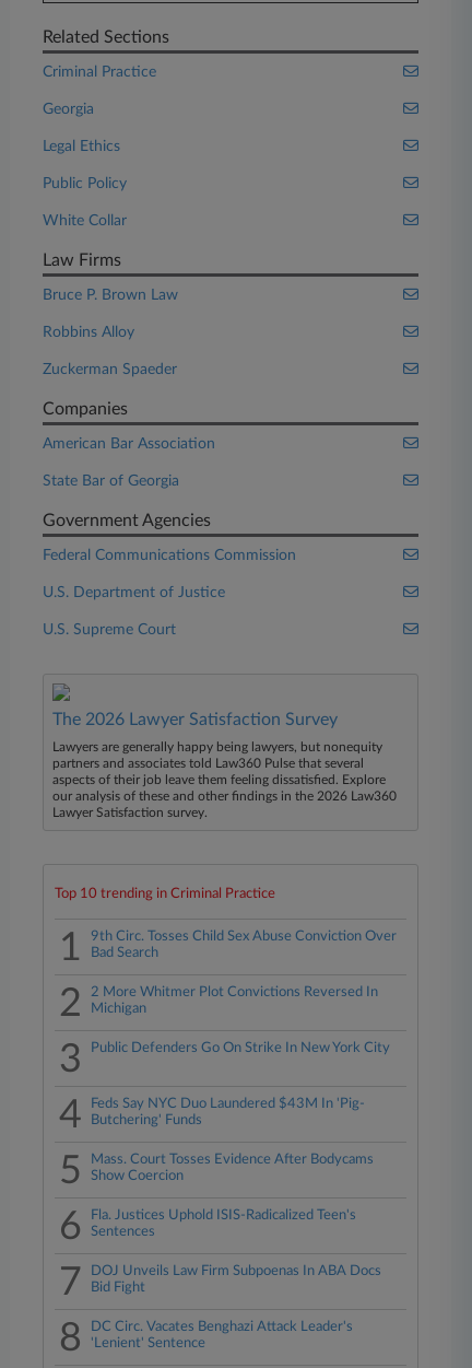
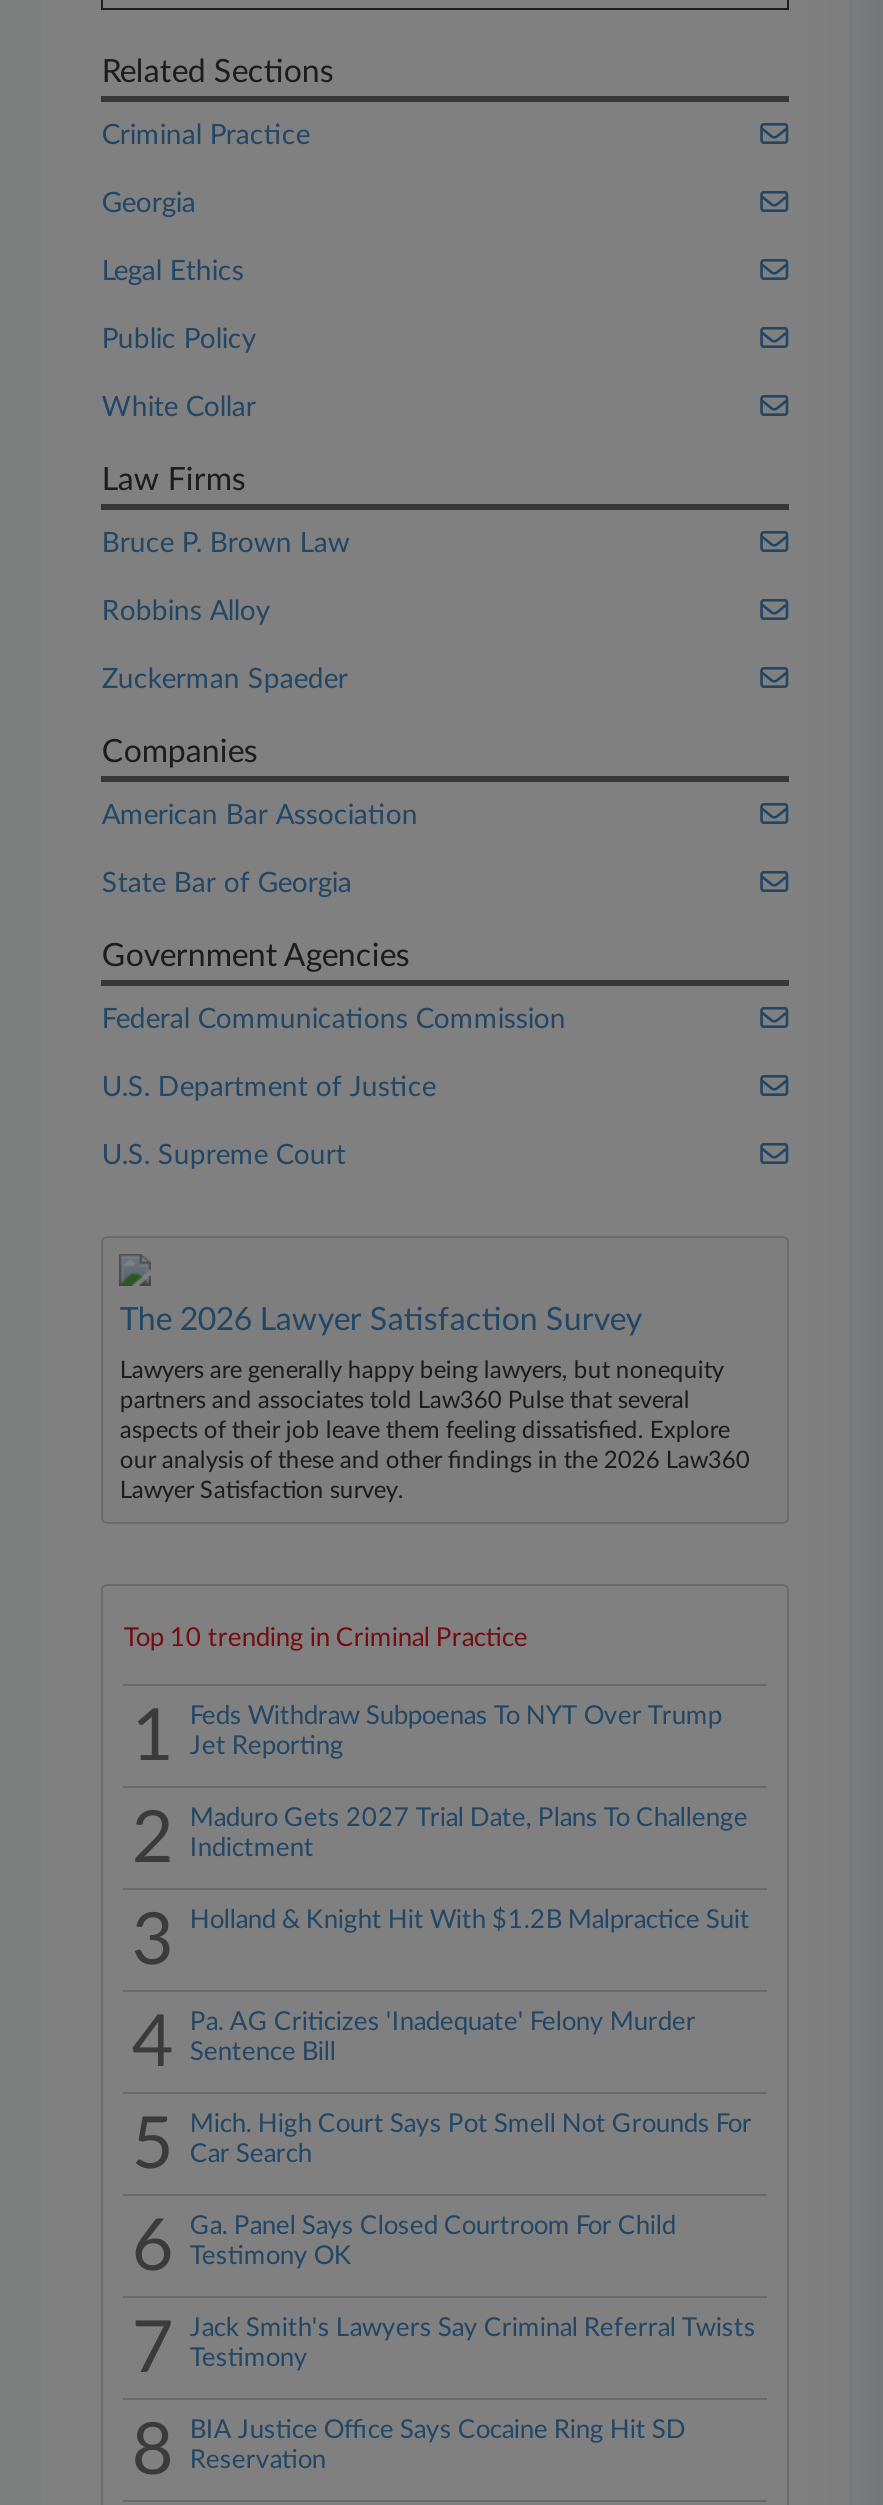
[91,929,397,960] 9th Circ. Tosses Child Sex Abuse Conviction Over | Bad Search -> [190,1704,722,1760] Feds Withdraw Subpoenas To NYT Over Trump | Jet Reporting
[91,985,378,1016] 2 More Whitmer Plot Convictions Reversed In | Michigan -> [190,1806,748,1862] Maduro Gets 2027 Trial Date, Plans To Challenge | Indictment
[91,1041,390,1055] Public Defenders Go On Strike In New York City -> [190,1908,750,1934] Holland & Knight Hit With $1.2B Malpractice Suit
[91,1097,365,1127] Feds Say NYC Duo Laundered $43M In 'Pig- | Butchering' Funds -> [190,2010,696,2066] Pa. AG Criticizes 'Inadequate' Felony Murder | Sentence Bill
[91,1153,374,1183] Mass. Court Tosses Evidence After Bodycams | Show Coercion -> [190,2112,752,2168] Mich. High Court Says Pot Smell Not Grounds For | Car Search
[91,1208,357,1239] Fla. Justices Uphold ISIS-Radicalized Teen's | Sentences -> [190,2214,676,2270] Ga. Panel Says Closed Courtroom For Child | Testimony OK
[91,1264,382,1295] DOJ Unveils Law Firm Subpoenas In ABA Docs | Bid Fight -> [190,2316,756,2372] Jack Smith's Lawyers Say Criminal Referral Twists | Testimony
[91,1320,353,1351] DC Circ. Vacates Benghazi Attack Leader's | 'Lenient' Sentence -> [190,2418,686,2474] BIA Justice Office Says Cocaine Ring Hit SD | Reservation

